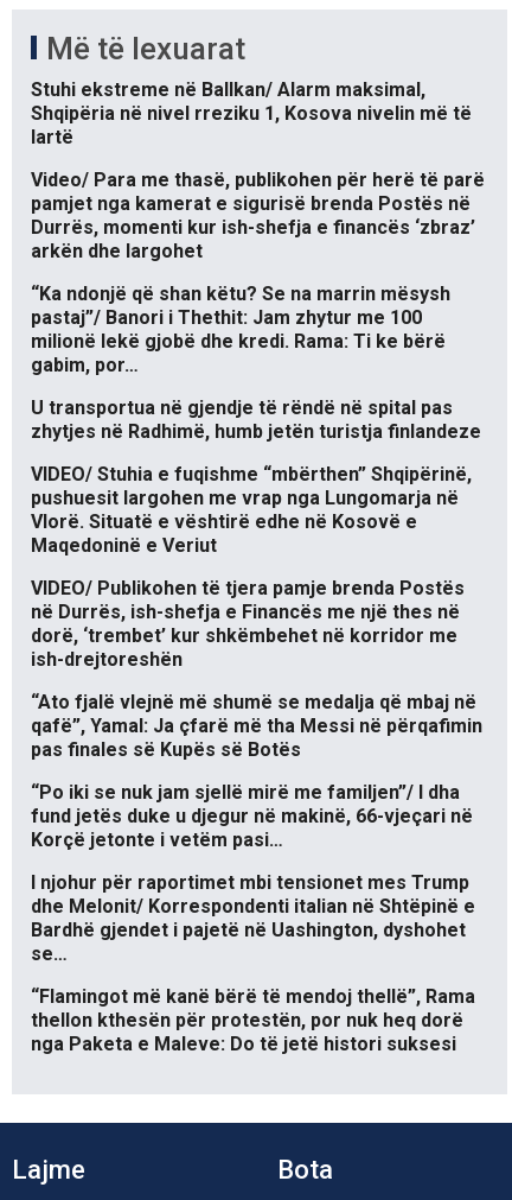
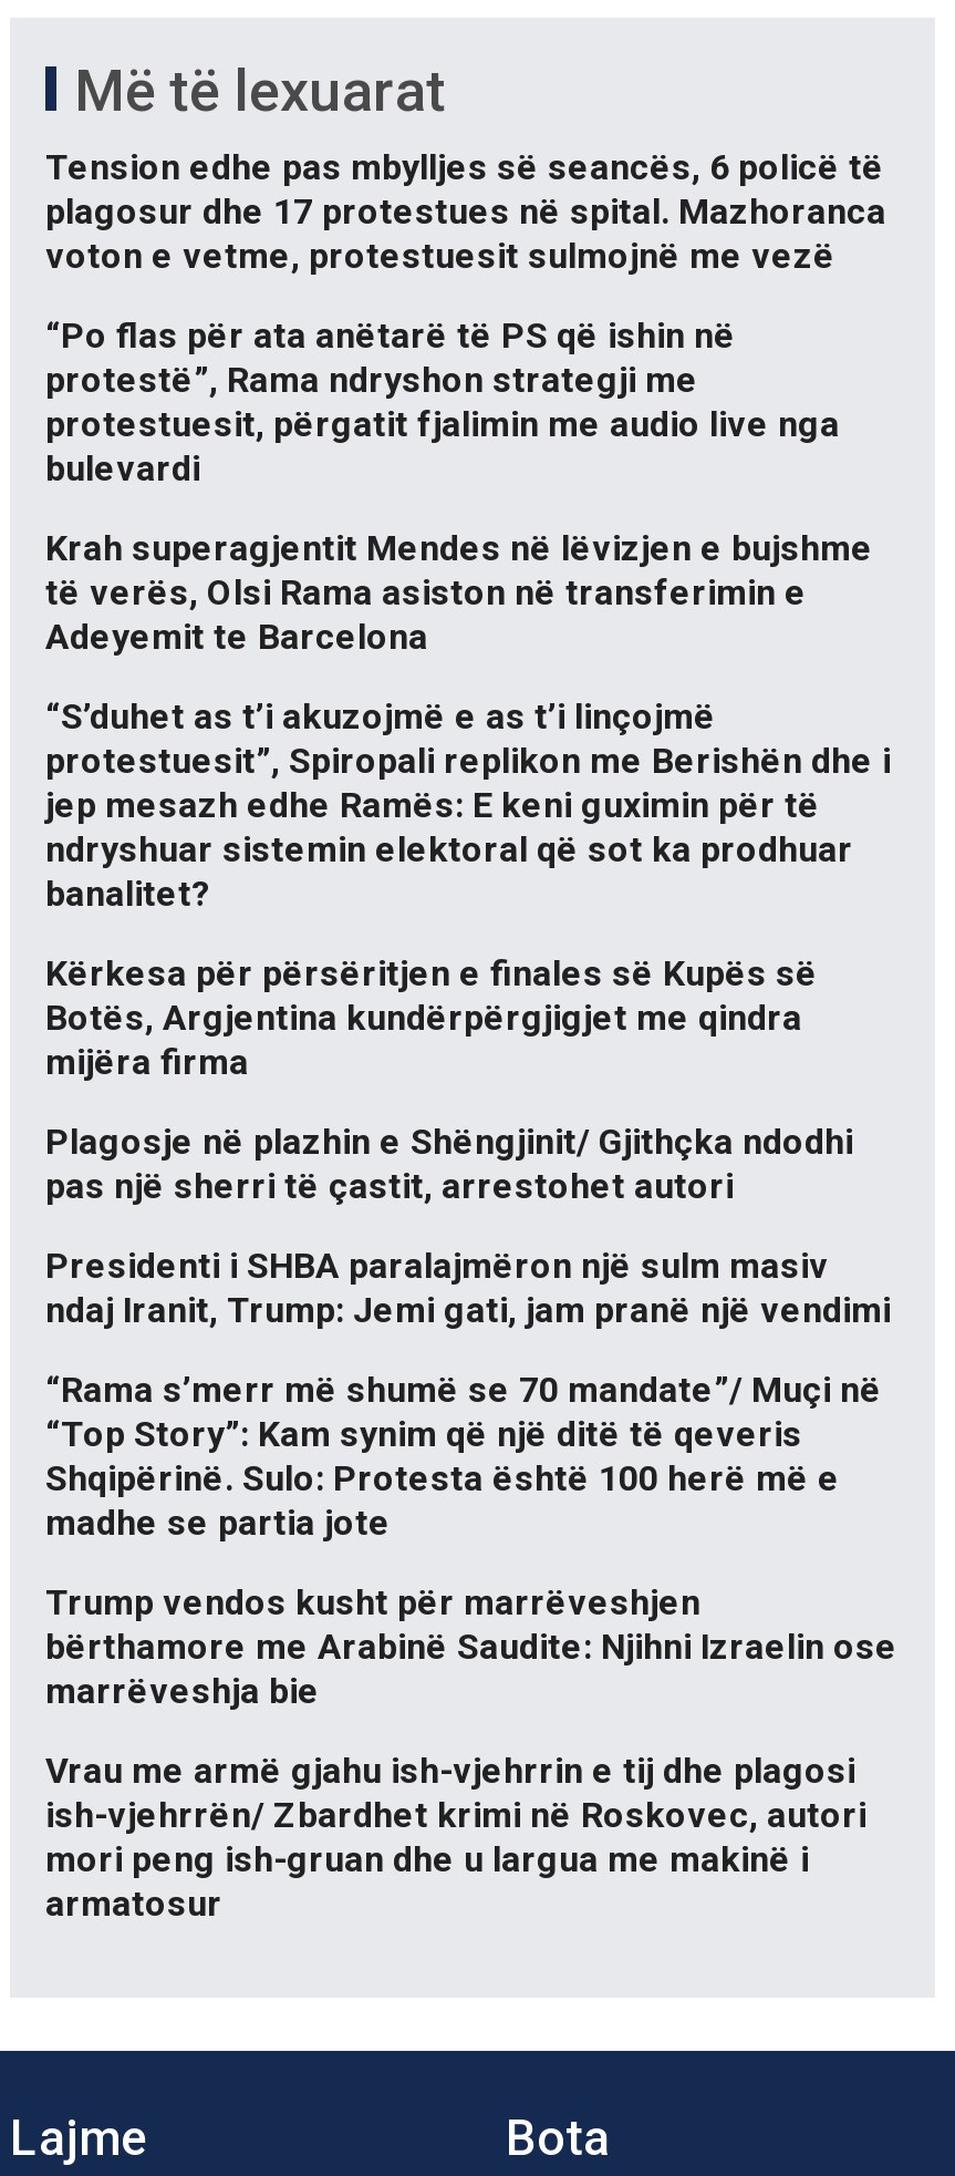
[31,78,472,148] Stuhi ekstreme në Ballkan/ Alarm maksimal, | Shqipëria në nivel rreziku 1, Kosova nivelin më të | lartë -> [45,146,886,277] Tension edhe pas mbylljes së seancës, 6 policë të | plagosur dhe 17 protestues në spital. Mazhoranca | voton e vetme, protestuesit sulmojnë me vezë
[31,169,485,262] Video/ Para me thasë, publikohen për herë të parë | pamjet nga kamerat e sigurisë brenda Postës në | Durrës, momenti kur ish-shefja e financës ‘zbraz’ | arkën dhe largohet -> [45,315,840,490] “Po flas për ata anëtarë të PS që ishin në | protestë”, Rama ndryshon strategji me | protestuesit, përgatit fjalimin me audio live nga | bulevardi
[31,283,450,376] “Ka ndonjë që shan këtu? Se na marrin mësysh | pastaj”/ Banori i Thethit: Jam zhytur me 100 | milionë lekë gjobë dhe kredi. Rama: Ti ke bërë | gabim, por… -> [45,527,873,658] Krah superagjentit Mendes në lëvizjen e bujshme | të verës, Olsi Rama asiston në transferimin e | Adeyemit te Barcelona
[31,397,481,443] U transportua në gjendje të rëndë në spital pas | zhytjes në Radhimë, humb jetën turistja finlandeze -> [45,696,891,915] “S’duhet as t’i akuzojmë e as t’i linçojmë | protestuesit”, Spiropali replikon me Berishën dhe i | jep mesazh edhe Ramës: E keni guximin për të | ndryshuar sistemin elektoral që sot ka prodhuar | banalitet?
[31,463,472,557] VIDEO/ Stuhia e fuqishme “mbërthen” Shqipërinë, | pushuesit largohen me vrap nga Lungomarja në | Vlorë. Situatë e vështirë edhe në Kosovë e | Maqedoninë e Veriut -> [45,953,818,1083] Kërkesa për përsëritjen e finales së Kupës së | Botës, Argjentina kundërpërgjigjet me qindra | mijëra firma
[31,577,465,671] VIDEO/ Publikohen të tjera pamje brenda Postës | në Durrës, ish-shefja e Financës me një thes në | dorë, ‘trembet’ kur shkëmbehet në korridor me | ish-drejtoreshën -> [45,1121,853,1207] Plagosje në plazhin e Shëngjinit/ Gjithçka ndodhi | pas një sherri të çastit, arrestohet autori
[31,691,482,761] “Ato fjalë vlejnë më shumë se medalja që mbaj në | qafë”, Yamal: Ja çfarë më tha Messi në përqafimin | pas finales së Kupës së Botës -> [45,1245,891,1331] Presidenti i SHBA paralajmëron një sulm masiv | ndaj Iranit, Trump: Jemi gati, jam pranë një vendimi
[31,781,473,851] “Po iki se nuk jam sjellë mirë me familjen”/ I dha | fund jetës duke u djegur në makinë, 66-vjeçari në | Korçë jetonte i vetëm pasi… -> [45,1369,882,1544] “Rama s’merr më shumë se 70 mandate”/ Muçi në | “Top Story”: Kam synim që një ditë të qeveris | Shqipërinë. Sulo: Protesta është 100 herë më e | madhe se partia jote
[31,871,475,965] I njohur për raportimet mbi tensionet mes Trump | dhe Melonit/ Korrespondenti italian në Shtëpinë e | Bardhë gjendet i pajetë në Uashington, dyshohet | se… -> [45,1582,897,1712] Trump vendos kusht për marrëveshjen | bërthamore me Arabinë Saudite: Njihni Izraelin ose | marrëveshja bie
[31,985,475,1055] “Flamingot më kanë bërë të mendoj thellë”, Rama | thellon kthesën për protestën, por nuk heq dorë | nga Paketa e Maleve: Do të jetë histori suksesi -> [45,1750,866,1925] Vrau me armë gjahu ish-vjehrrin e tij dhe plagosi | ish-vjehrrën/ Zbardhet krimi në Roskovec, autori | mori peng ish-gruan dhe u largua me makinë i | armatosur

